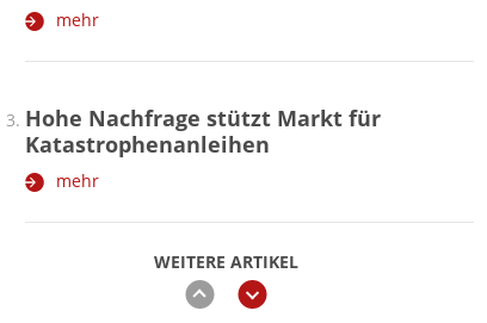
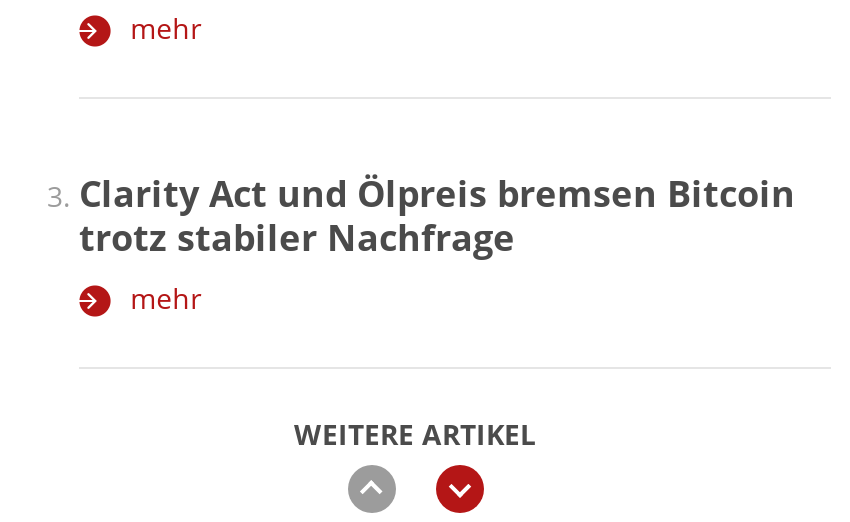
[25,104,381,159] Hohe Nachfrage stützt Markt für | Katastrophenanleihen -> [79,170,795,262] Clarity Act und Ölpreis bremsen Bitcoin | trotz stabiler Nachfrage

